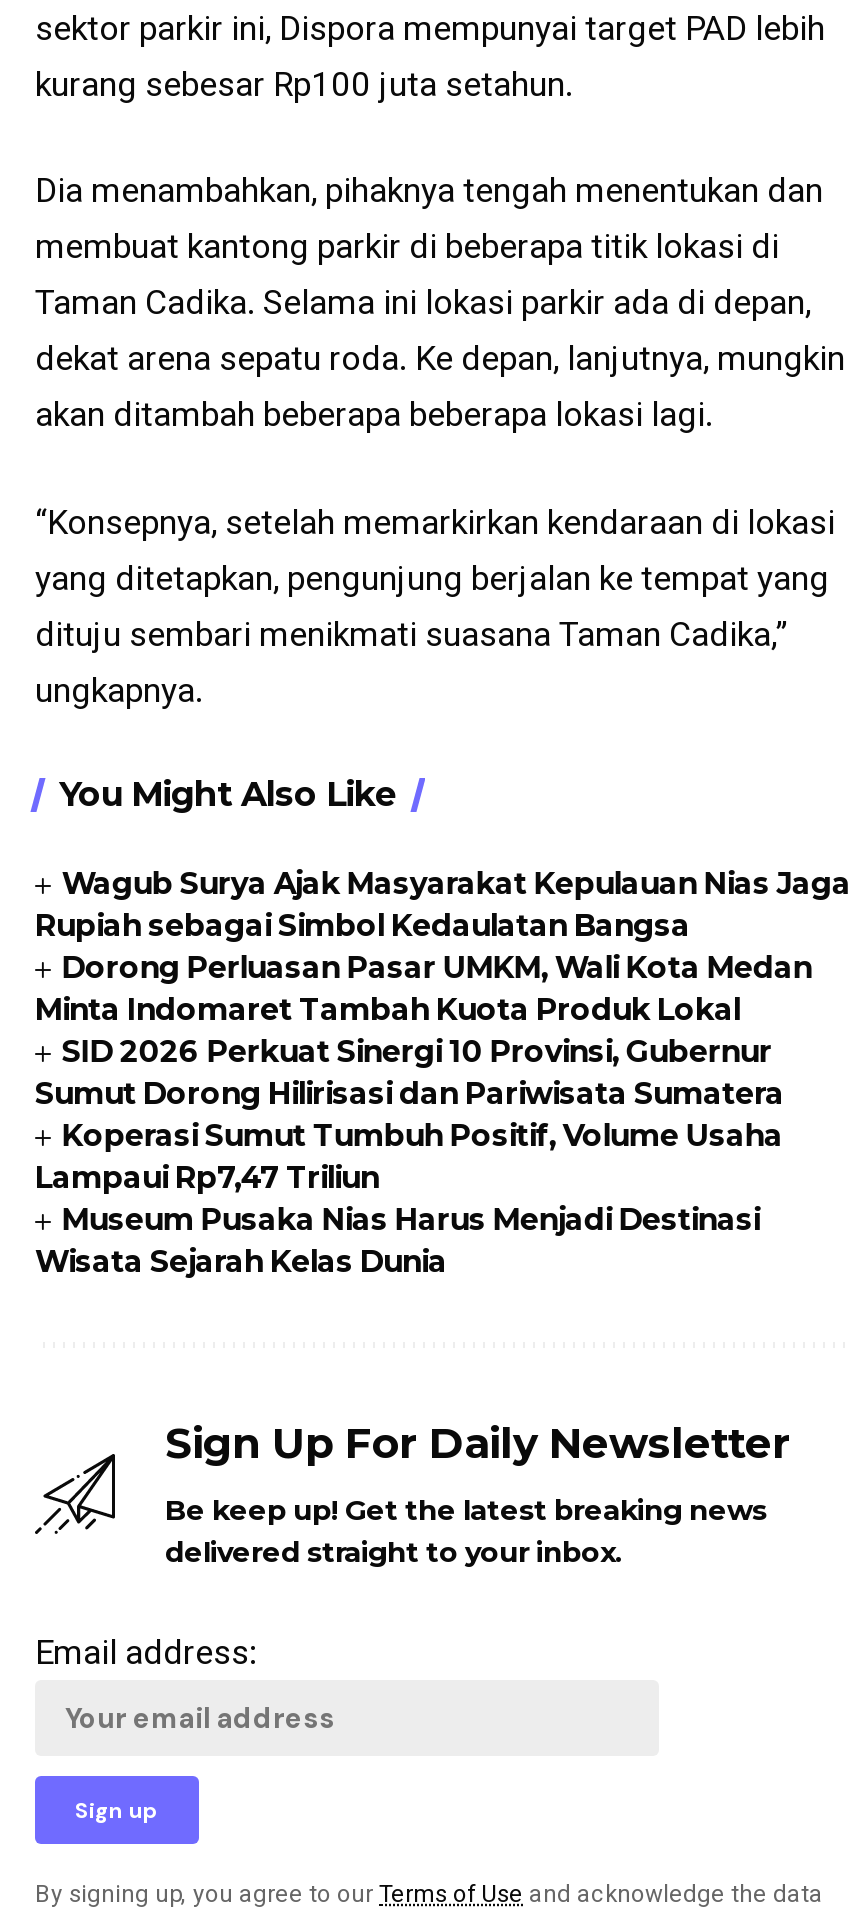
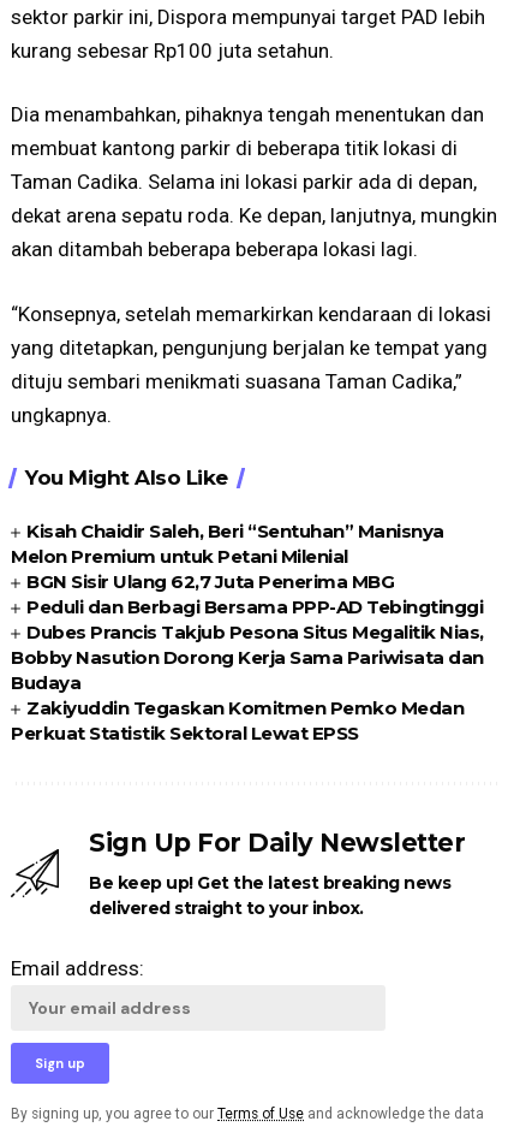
[35,864,851,1280] Wagub Surya Ajak Masyarakat Kepulauan Nias Jaga | Rupiah sebagai Simbol Kedaulatan Bangsa | Dorong Perluasan Pasar UMKM, Wali Kota Medan | Minta Indomaret Tambah Kuota Produk Lokal | SID 2026 Perkuat Sinergi 10 Provinsi, Gubernur | Sumut Dorong Hilirisasi dan Pariwisata Sumatera | Koperasi Sumut Tumbuh Positif, Volume Usaha | Lampaui Rp7,47 Triliun | Museum Pusaka Nias Harus Menjadi Destinasi | Wisata Sejarah Kelas Dunia -> [11,519,484,744] Kisah Chaidir Saleh, Beri “Sentuhan” Manisnya | Melon Premium untuk Petani Milenial | BGN Sisir Ulang 62,7 Juta Penerima MBG | Peduli dan Berbagi Bersama PPP-AD Tebingtinggi | Dubes Prancis Takjub Pesona Situs Megalitik Nias, | Bobby Nasution Dorong Kerja Sama Pariwisata dan | Budaya | Zakiyuddin Tegaskan Komitmen Pemko Medan | Perkuat Statistik Sektoral Lewat EPSS

